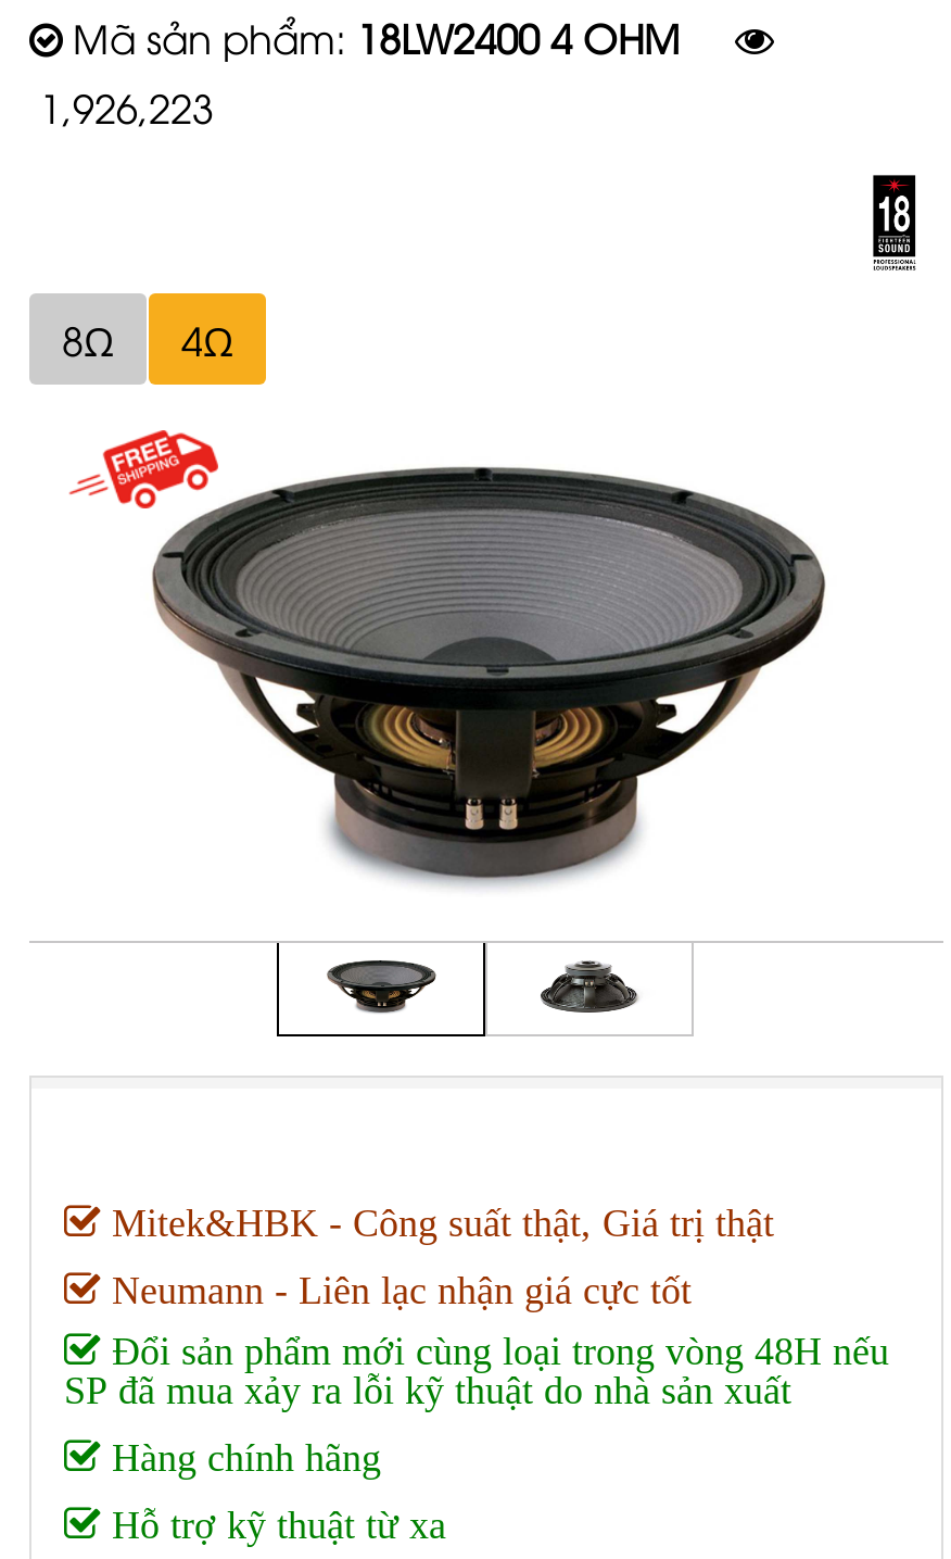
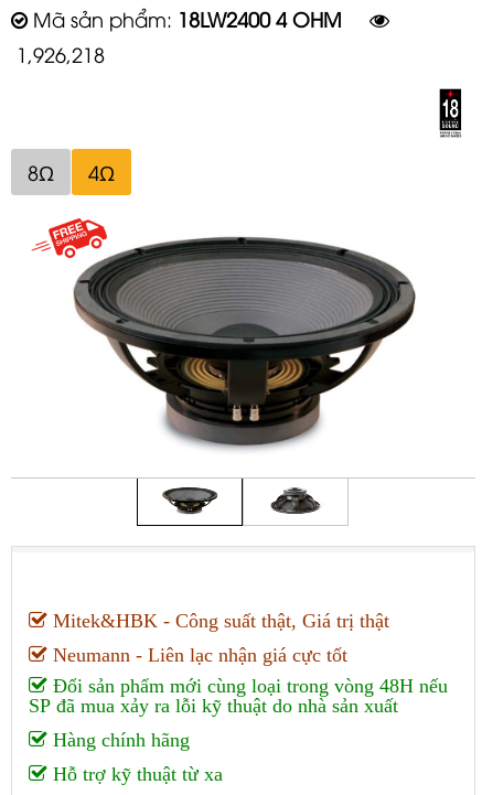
[29,78,268,133] 1,926,223 -> [11,40,132,67] 1,926,218

